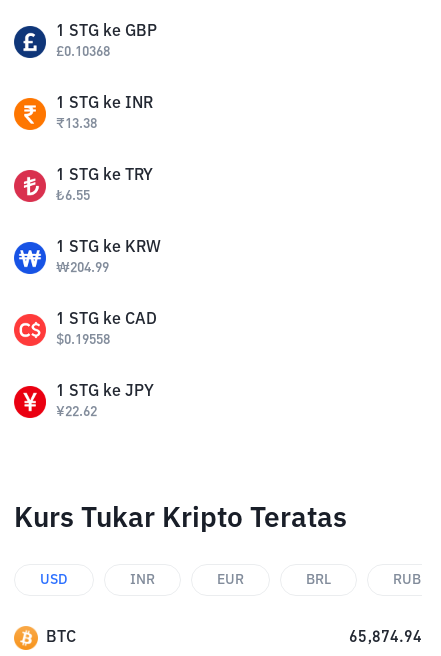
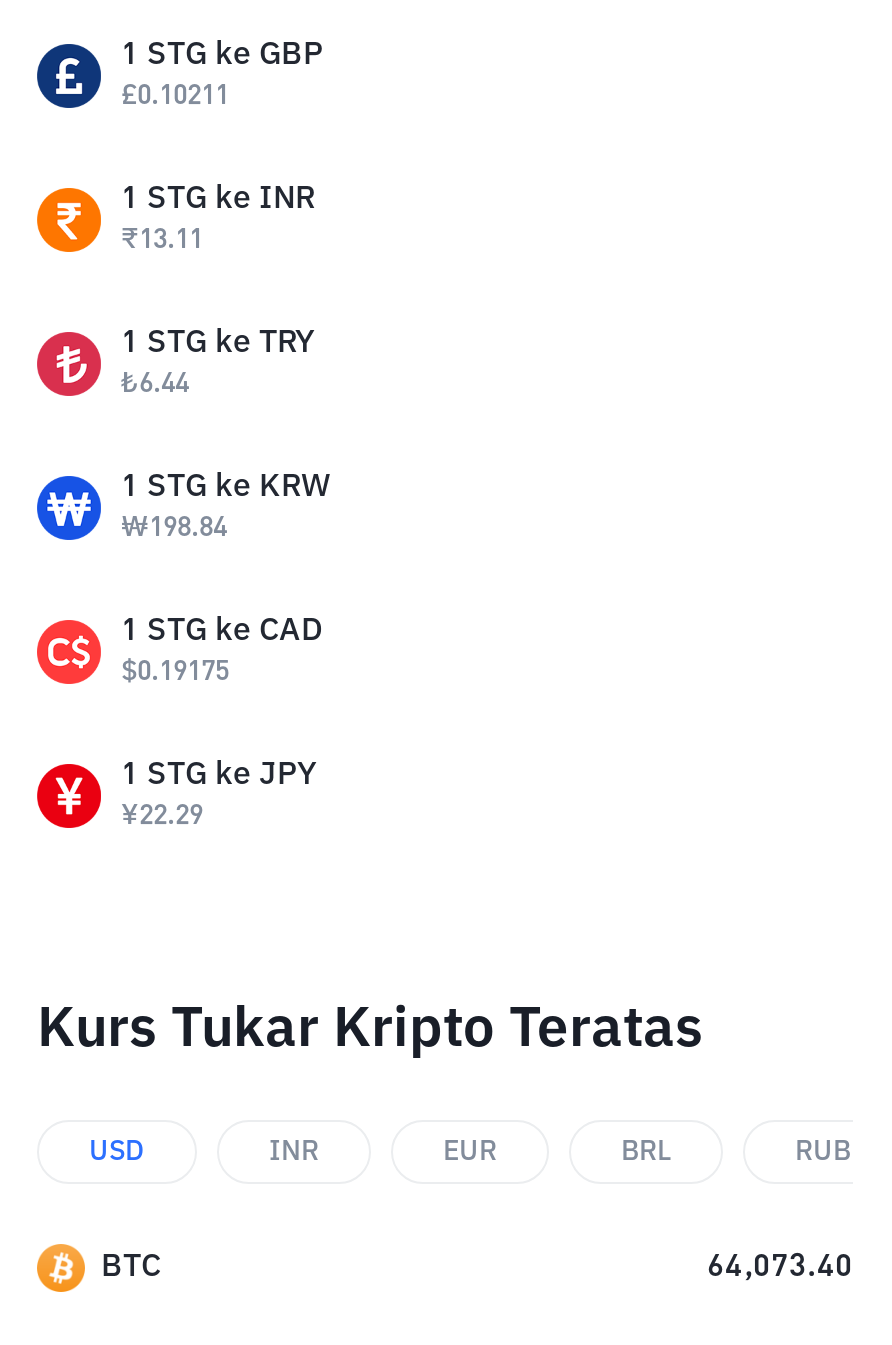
[56,45,110,59] £0.10368 -> [121,82,229,110] £0.10211
[56,117,97,131] ₹13.38 -> [121,226,203,254] ₹13.11
[56,189,90,203] ₺6.55 -> [121,370,189,398] ₺6.44
[56,261,109,275] ₩204.99 -> [121,514,227,542] ₩198.84
[56,333,110,347] $0.19558 -> [121,658,229,686] $0.19175
[56,405,97,419] ¥22.62 -> [121,802,203,830] ¥22.29
[349,630,422,646] 65,874.94 -> [707,1252,853,1284] 64,073.40

